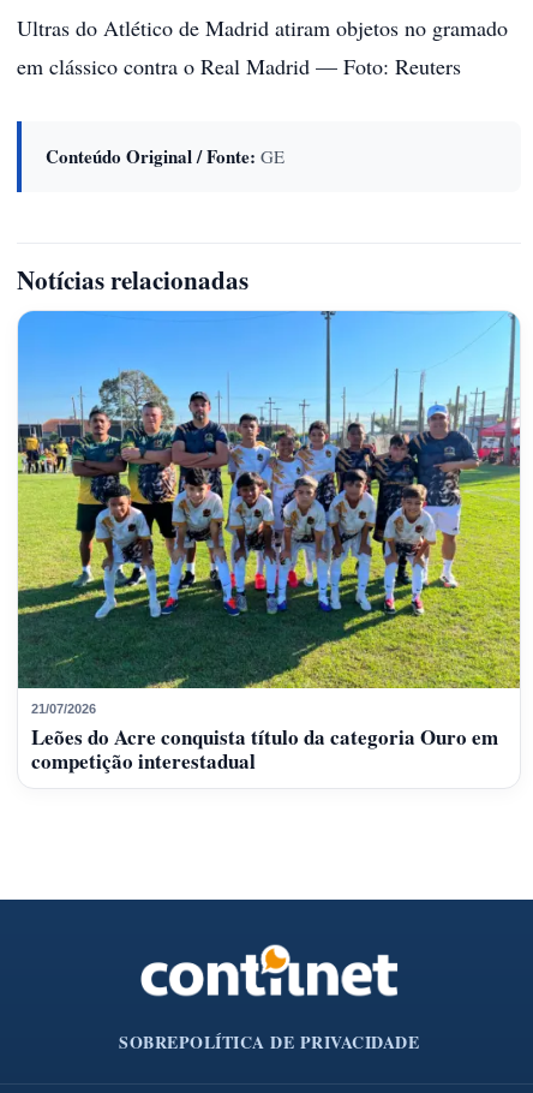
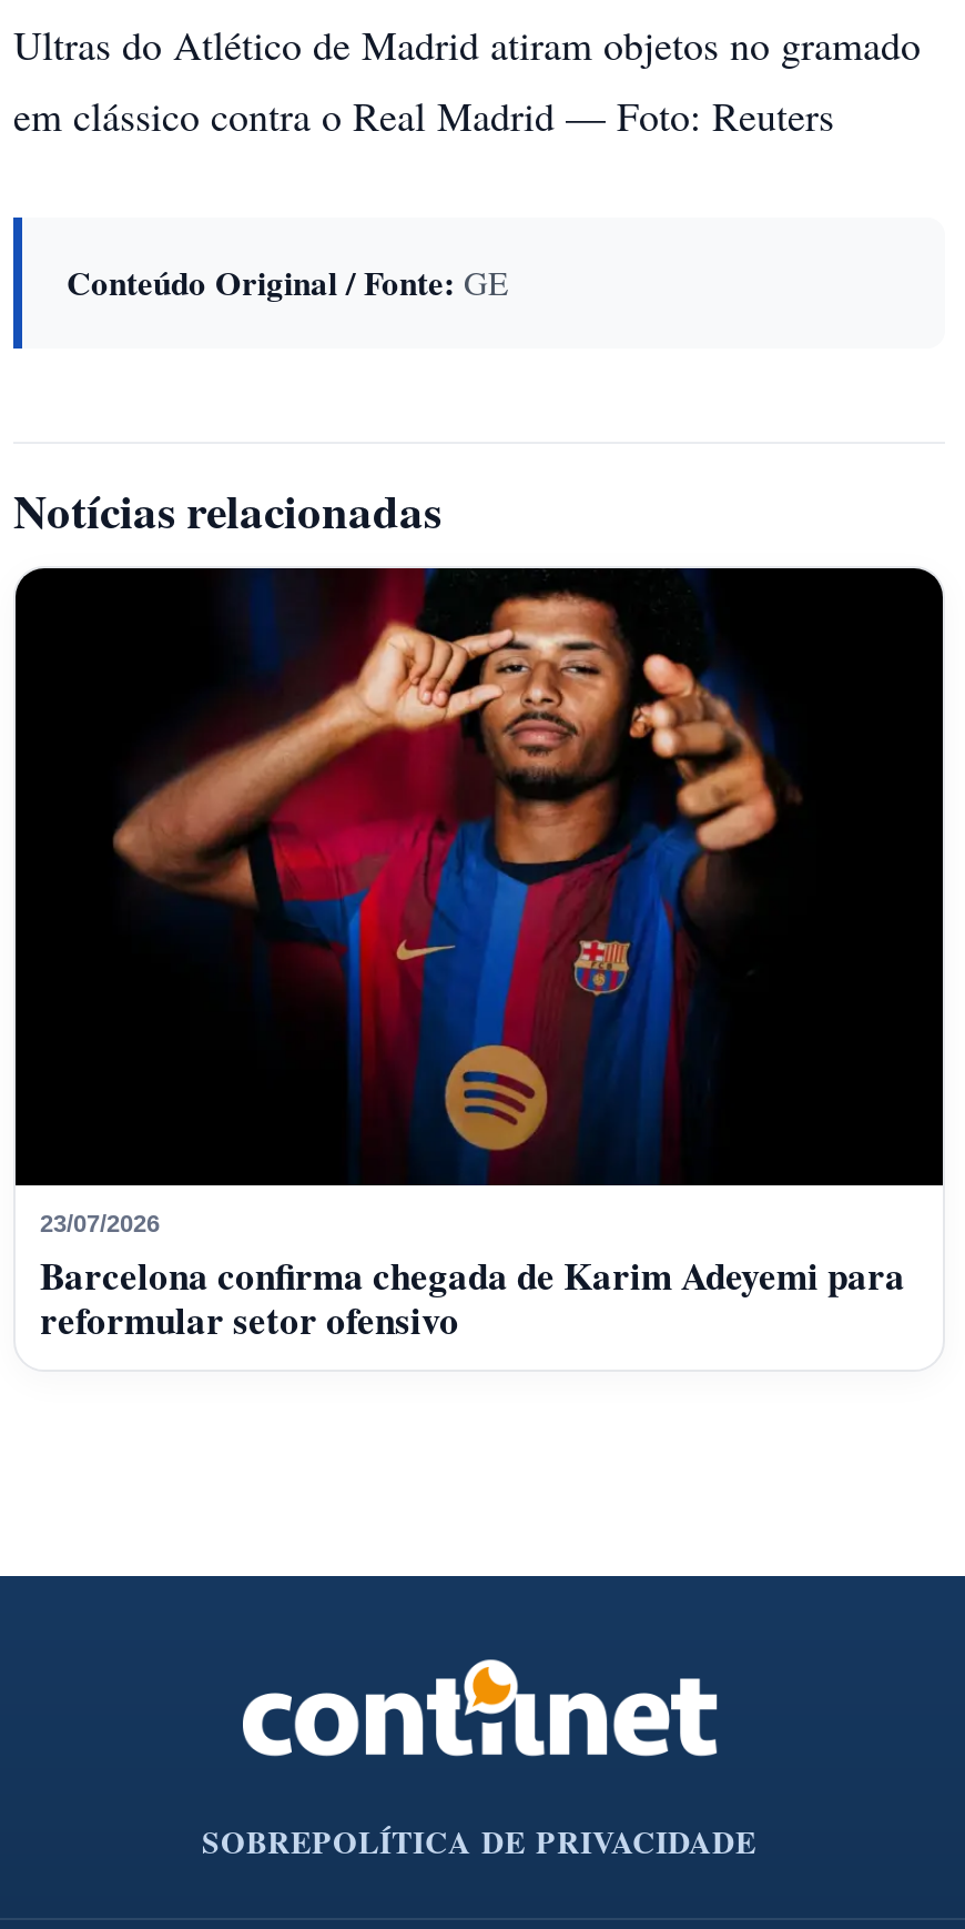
[17,310,521,776] [image] | 21/07/2026 | Leões do Acre conquista título da categoria Ouro em | competição interestadual -> [13,565,945,1349] [image] | 23/07/2026 | Barcelona confirma chegada de Karim Adeyemi para | reformular setor ofensivo

